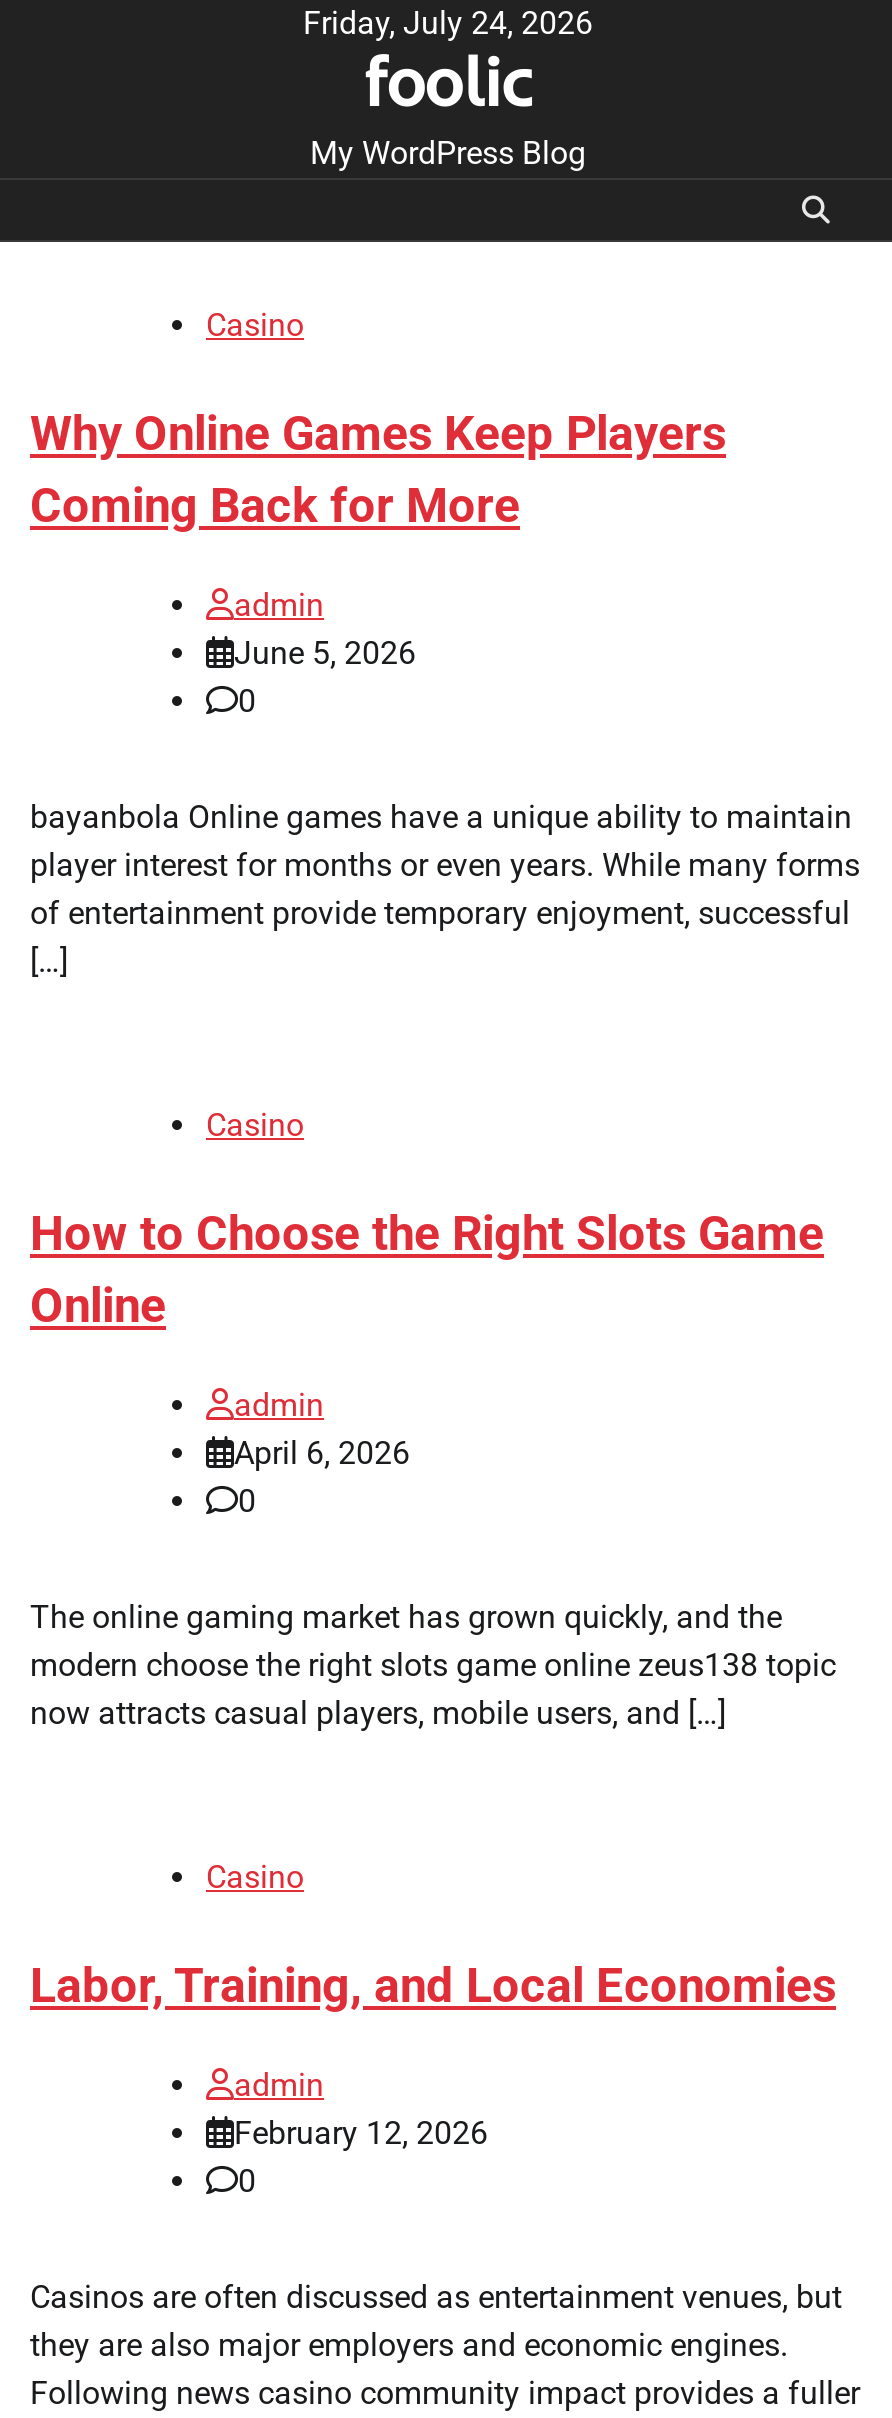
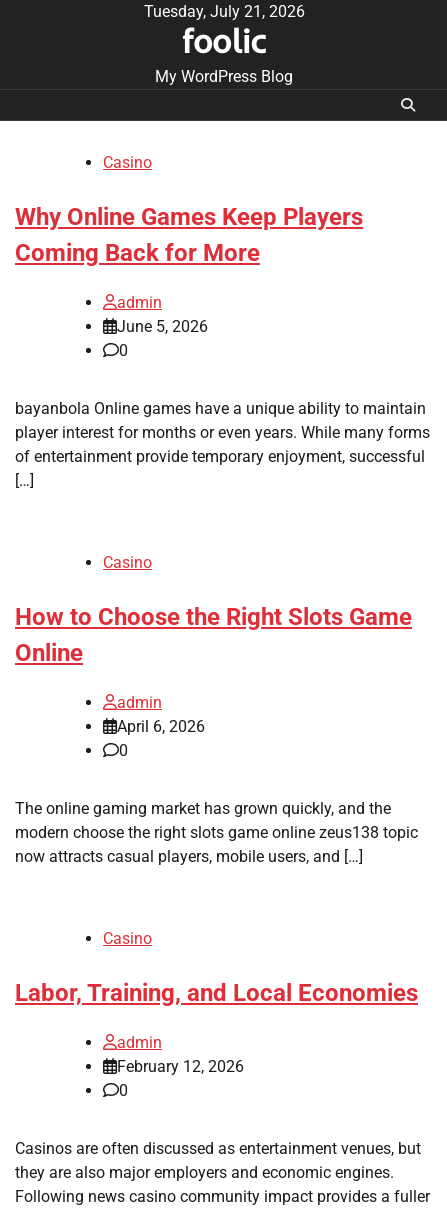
[303,4,593,42] Friday, July 24, 2026 -> [143,2,304,21] Tuesday, July 21, 2026

